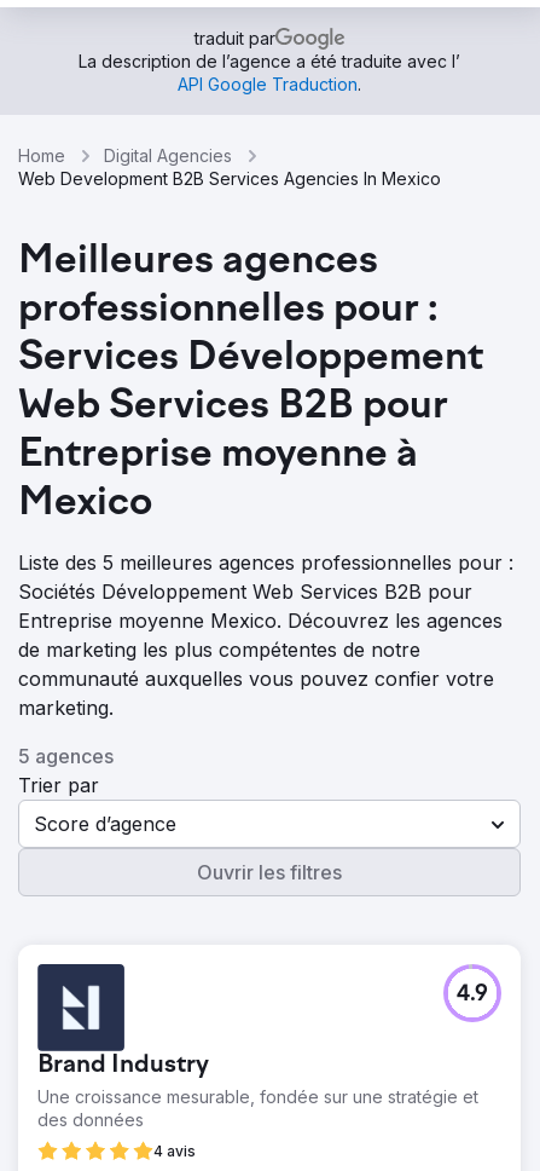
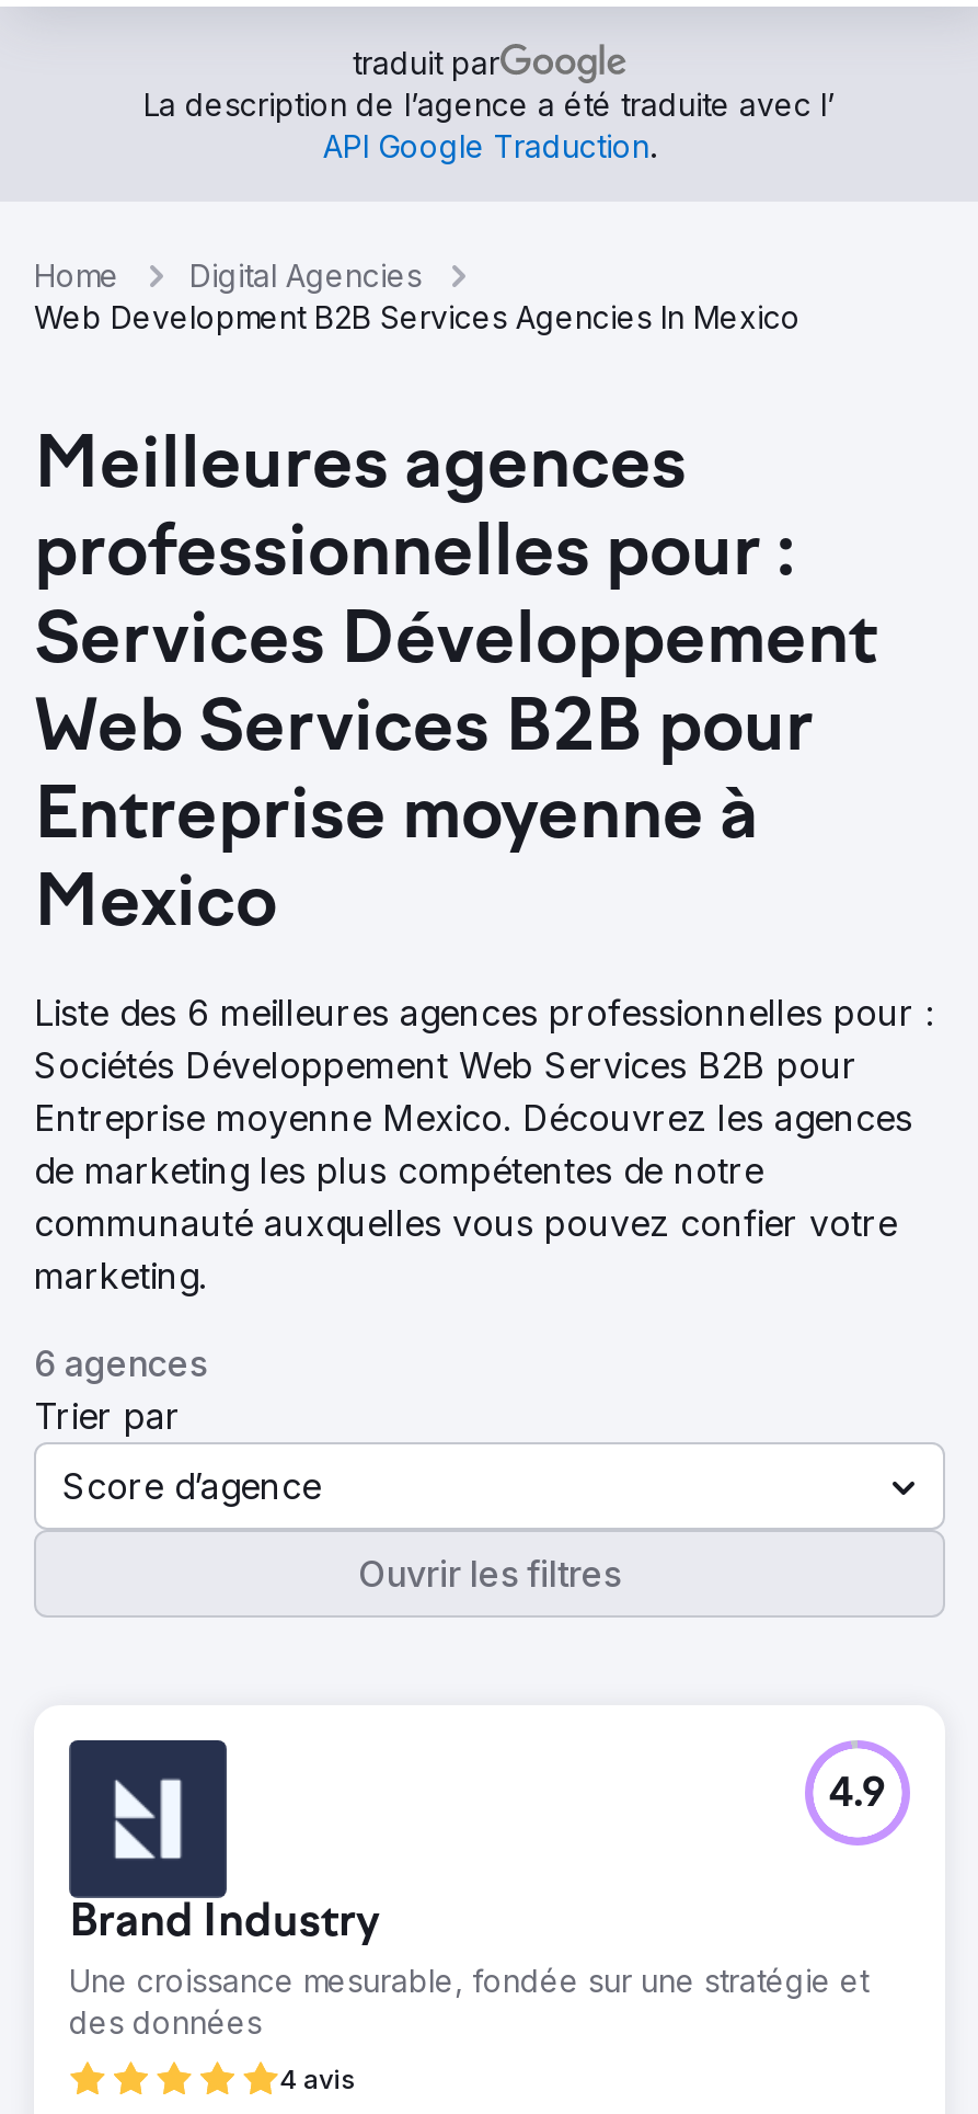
[18,550,513,575] Liste des 5 meilleures agences professionnelles pour : -> [34,991,934,1035] Liste des 6 meilleures agences professionnelles pour :
[18,744,114,768] 5 agences -> [34,1341,207,1385] 6 agences

